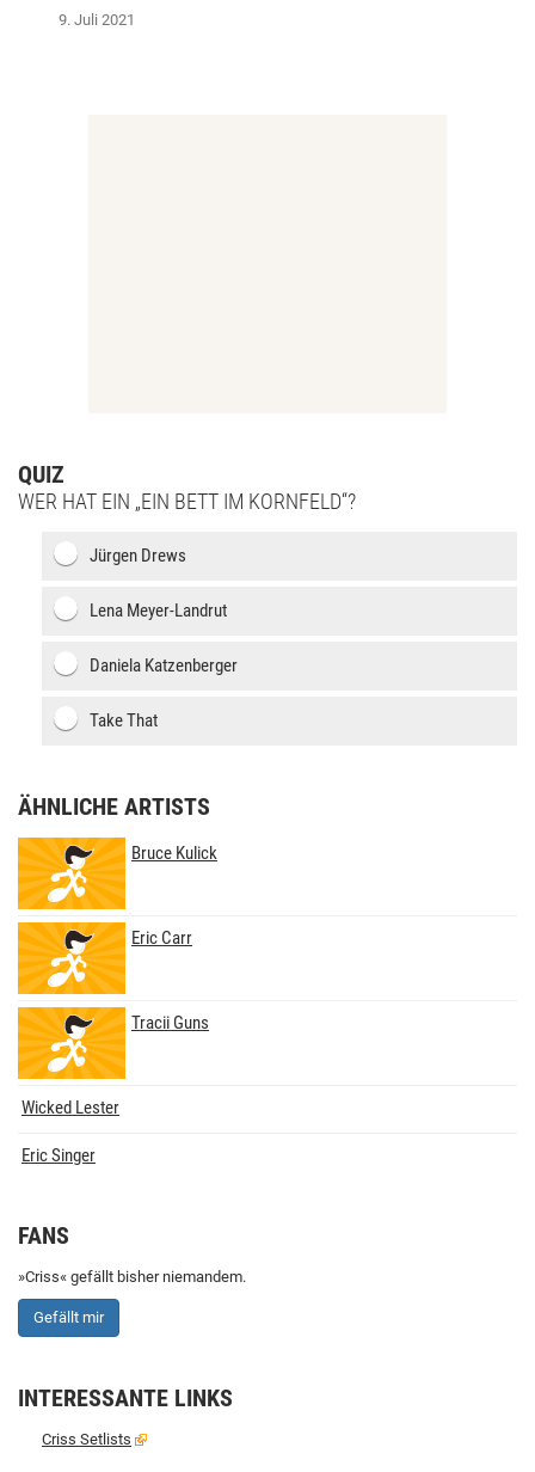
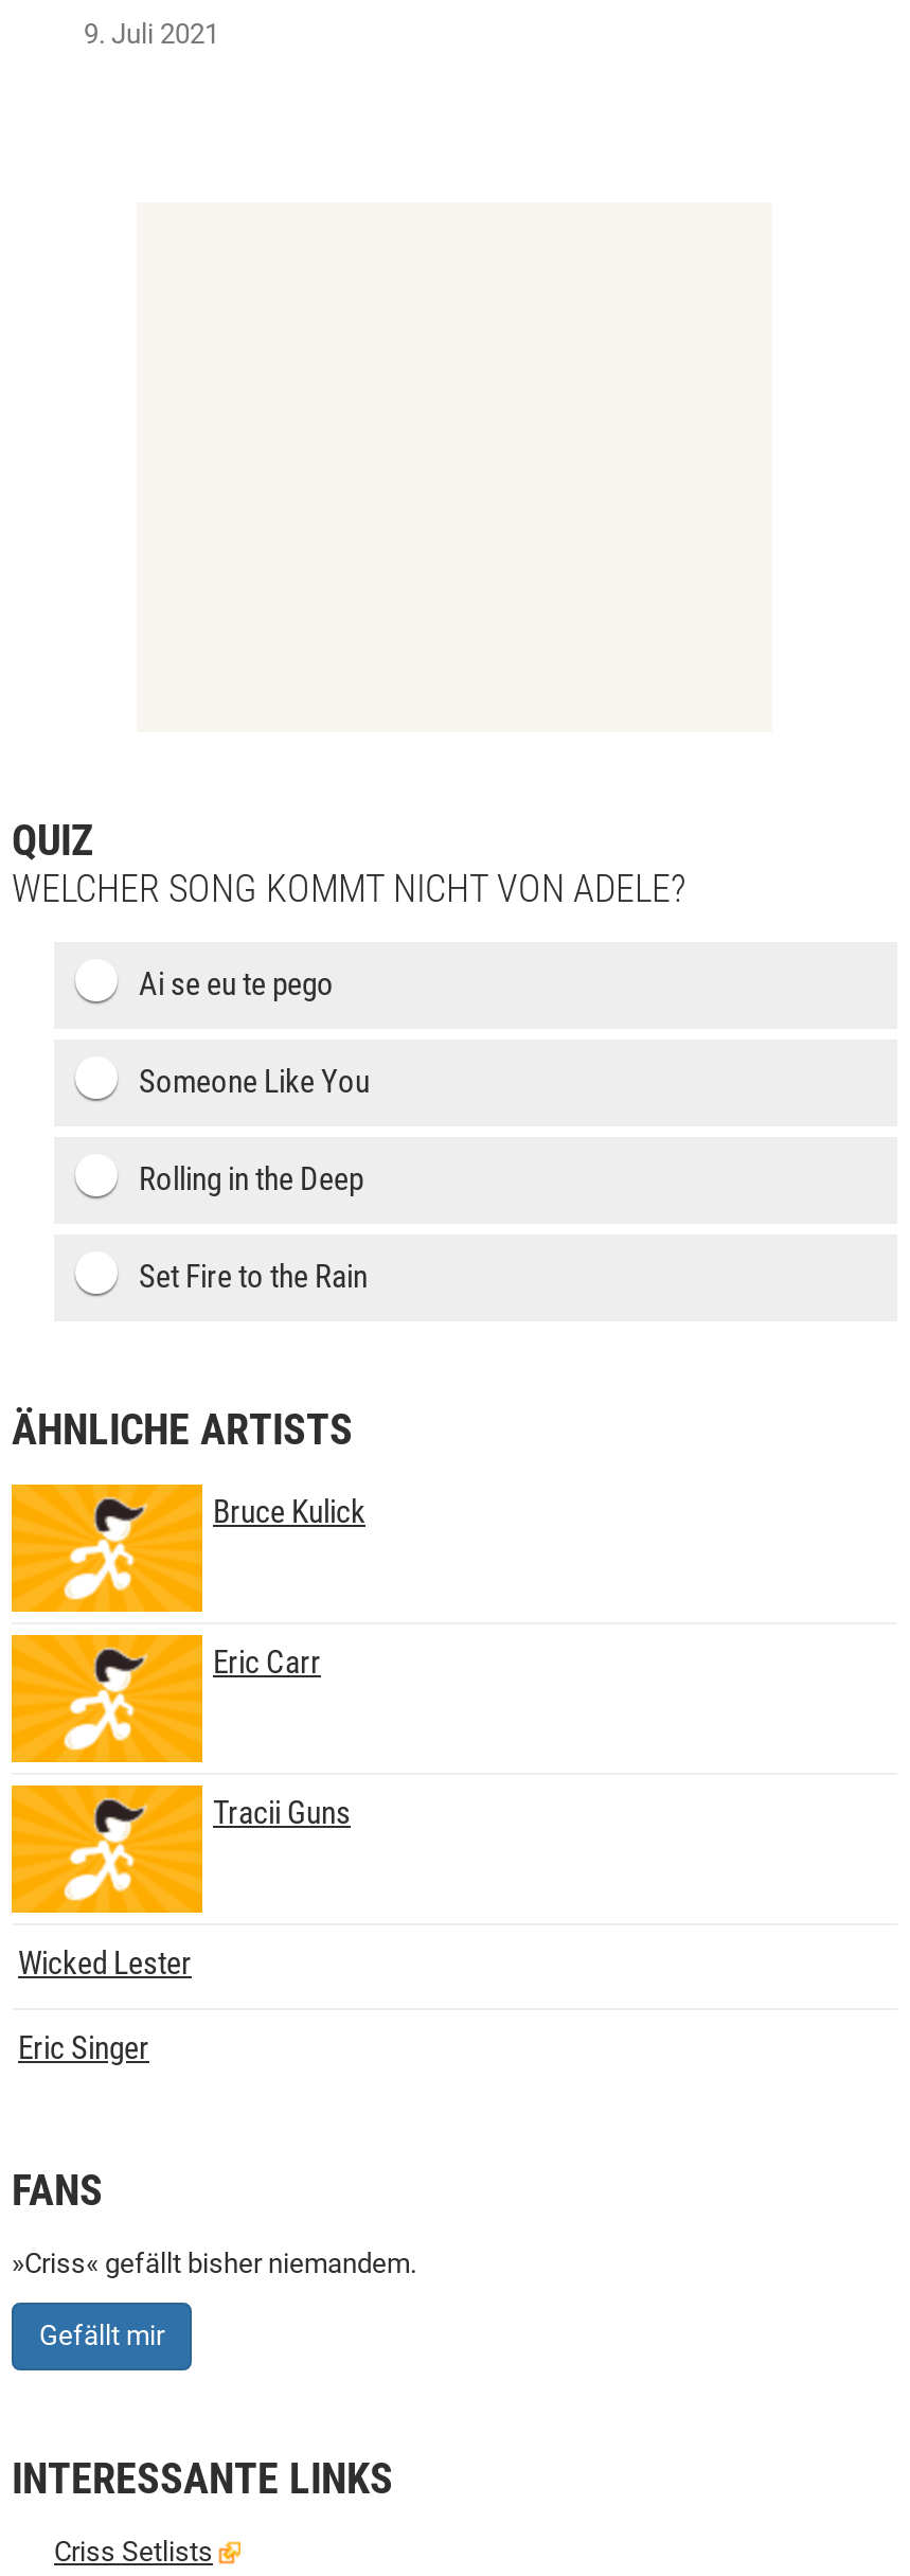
[18,489,356,514] WER HAT EIN „EIN BETT IM KORNFELD“? -> [12,866,685,910] WELCHER SONG KOMMT NICHT VON ADELE?
[90,545,186,566] Jürgen Drews -> [139,965,334,1003] Ai se eu te pego
[90,600,227,621] Lena Meyer-Landrut -> [139,1063,370,1101] Someone Like You
[90,655,238,676] Daniela Katzenberger -> [139,1160,363,1198] Rolling in the Deep
[90,710,158,731] Take That -> [139,1258,368,1296] Set Fire to the Rain

